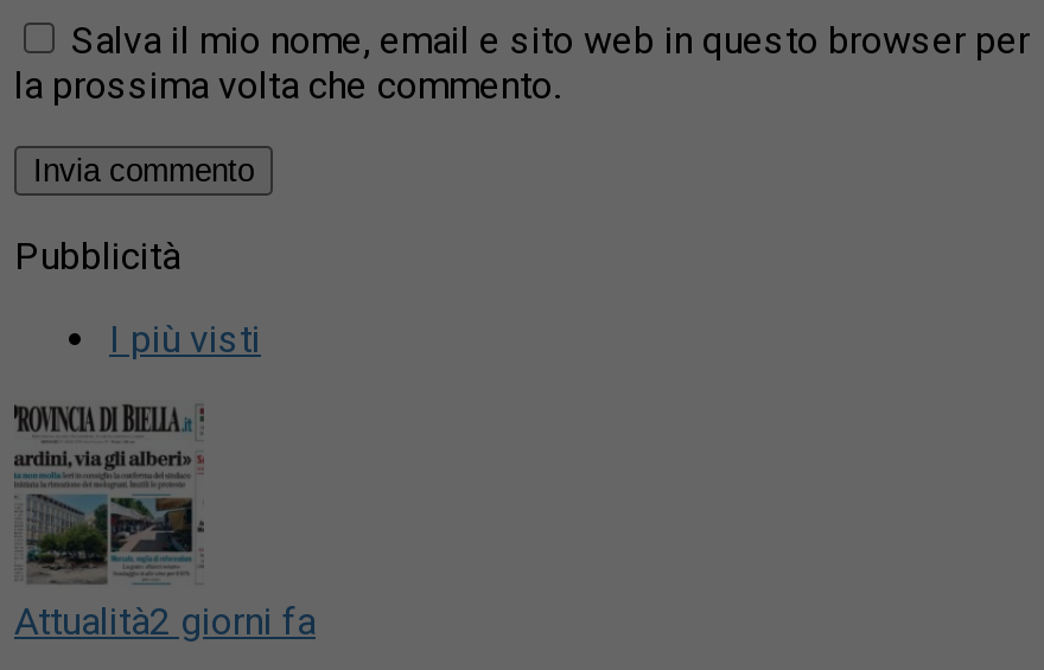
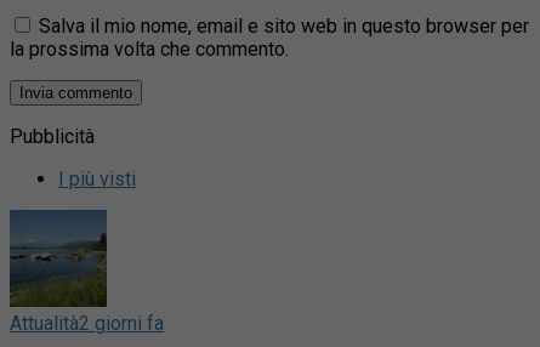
[12,400,204,589] [image] -> [8,209,108,308] [image]

